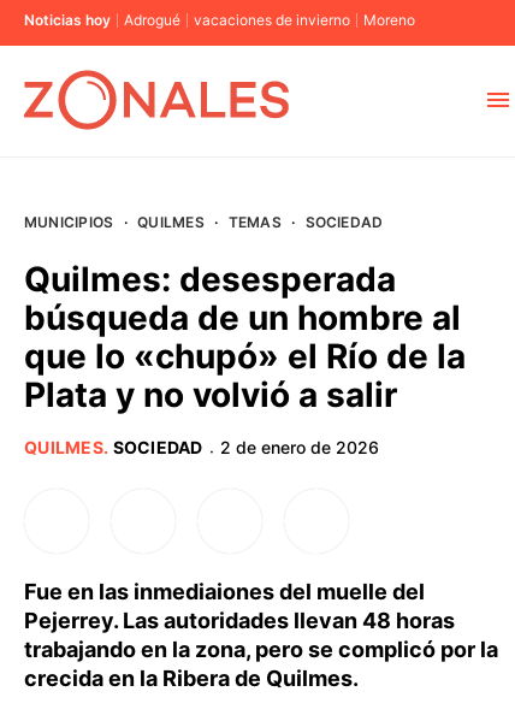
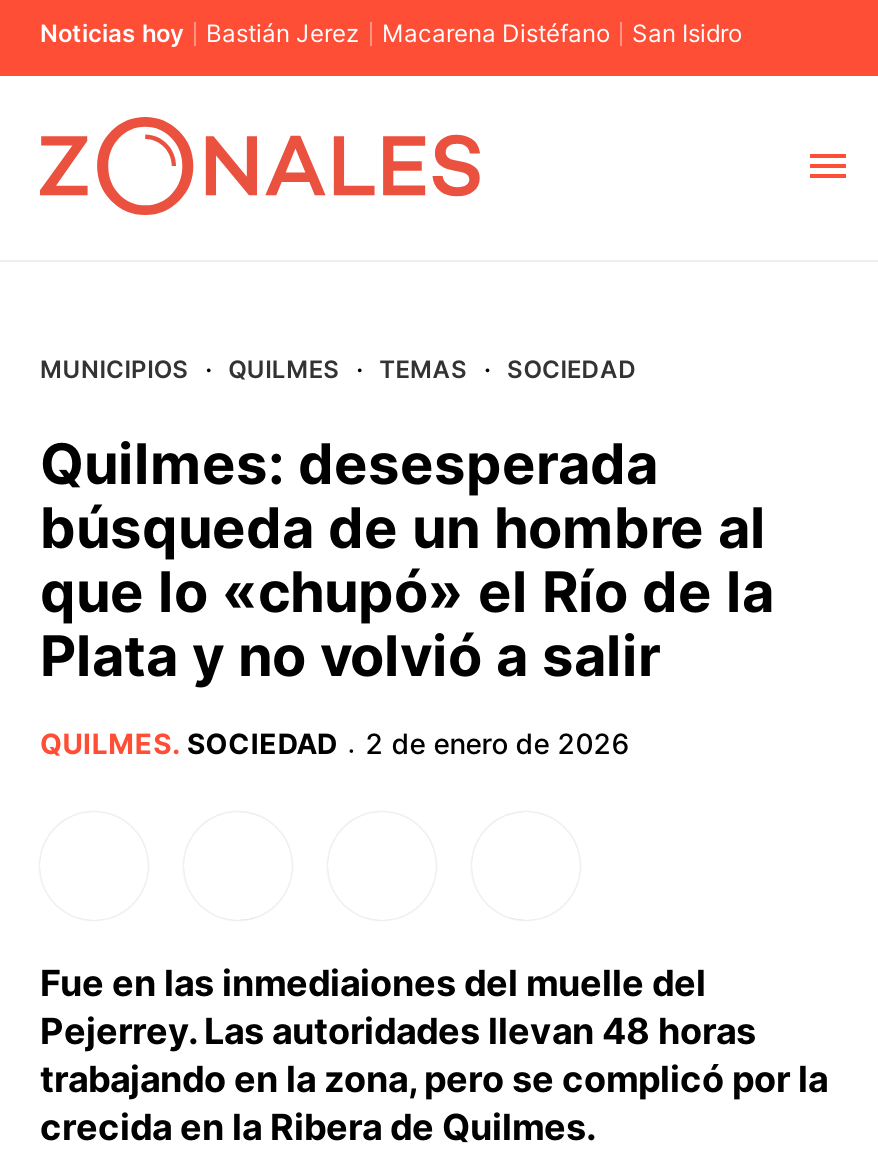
[124,11,415,29] Adrogué | vacaciones de invierno | Moreno -> [206,18,742,48] Bastián Jerez | Macarena Distéfano | San Isidro

